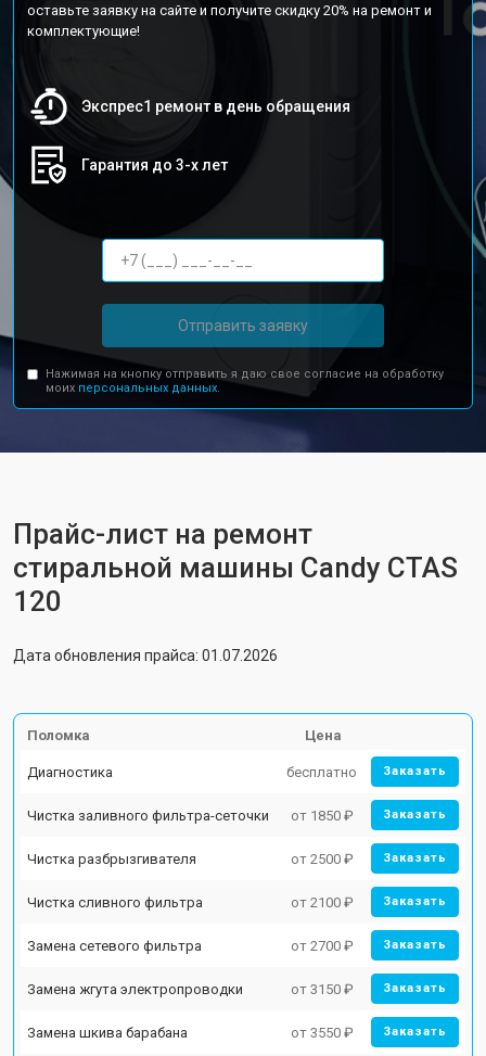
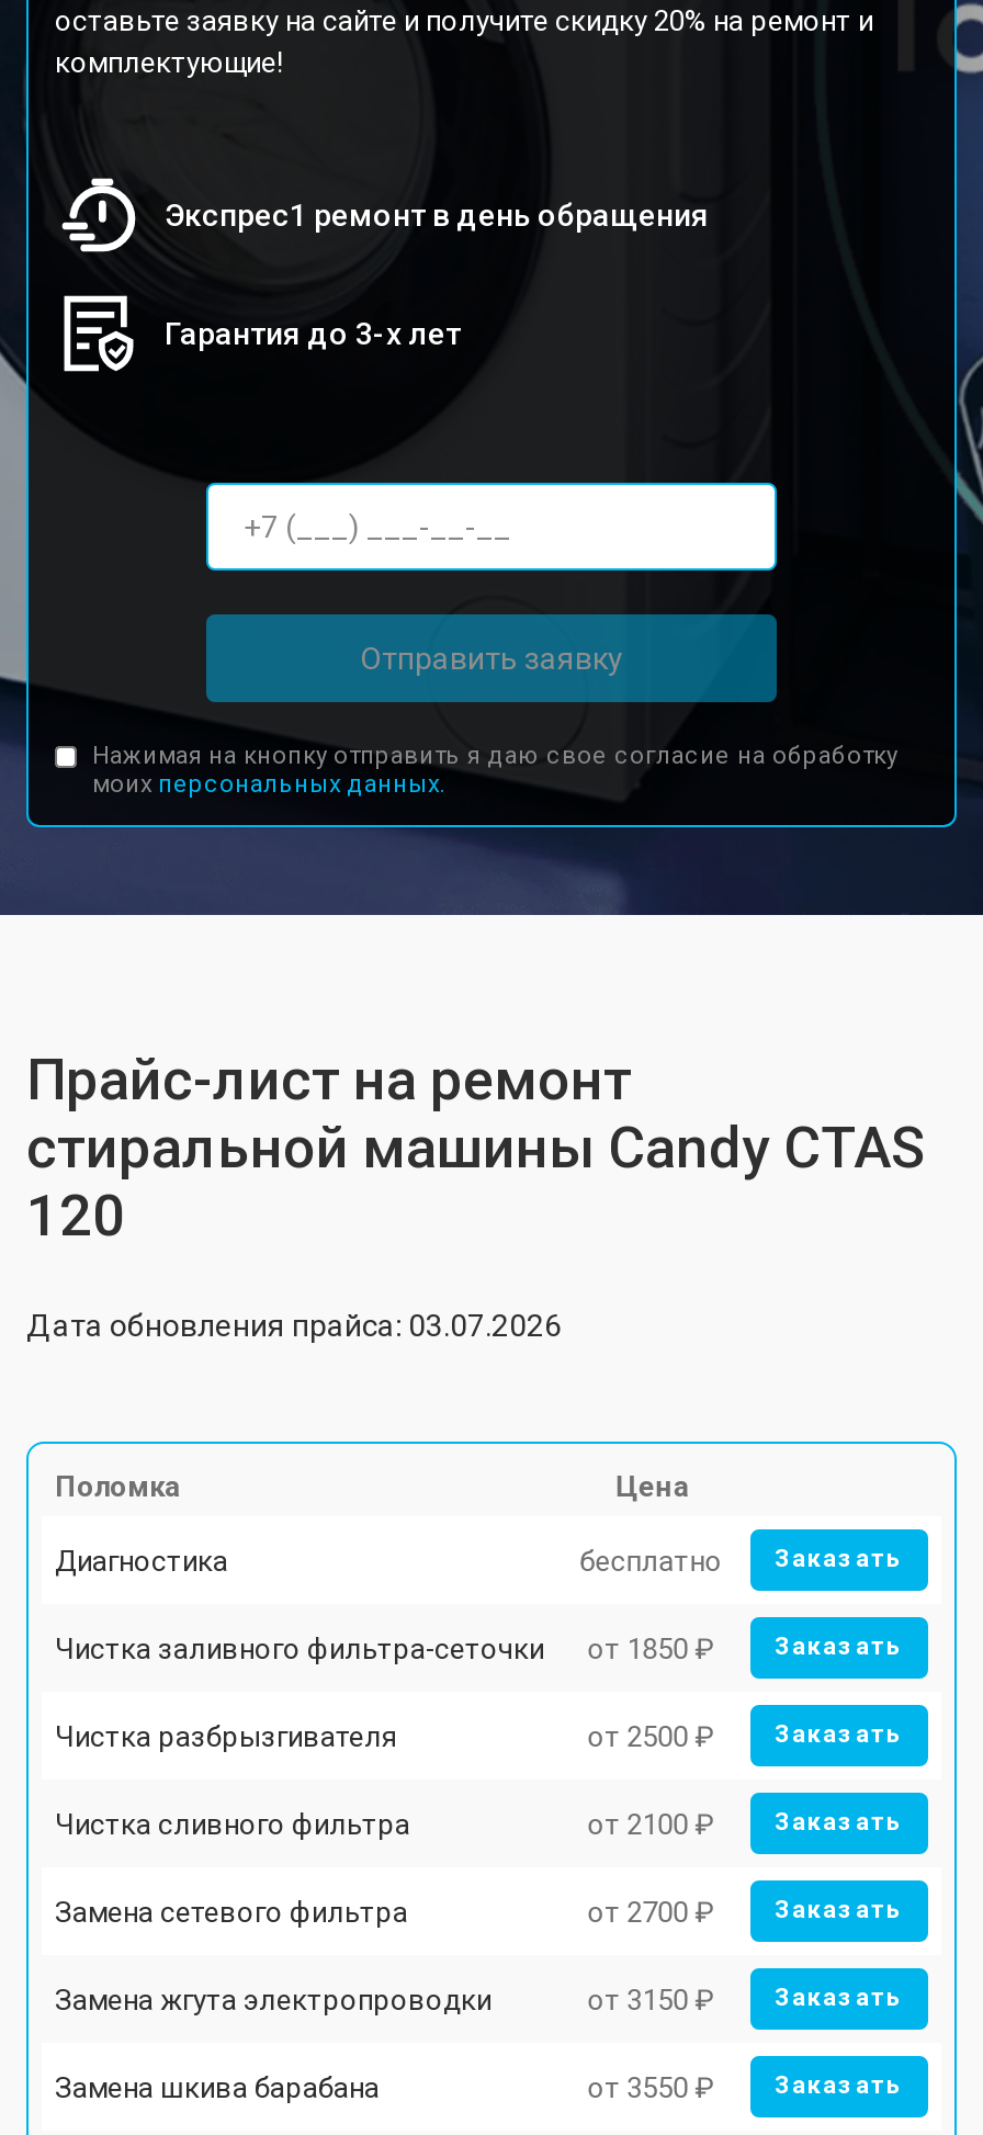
[13,647,278,664] Дата обновления прайса: 01.07.2026 -> [26,1308,562,1343] Дата обновления прайса: 03.07.2026

